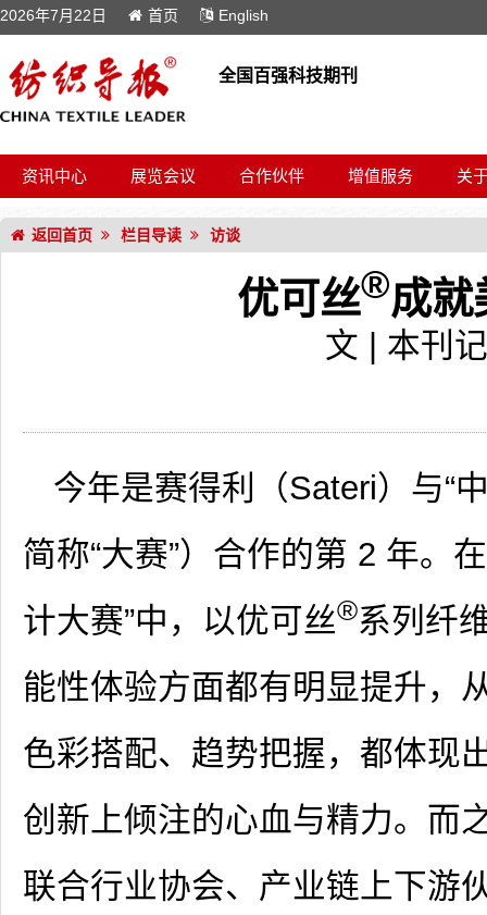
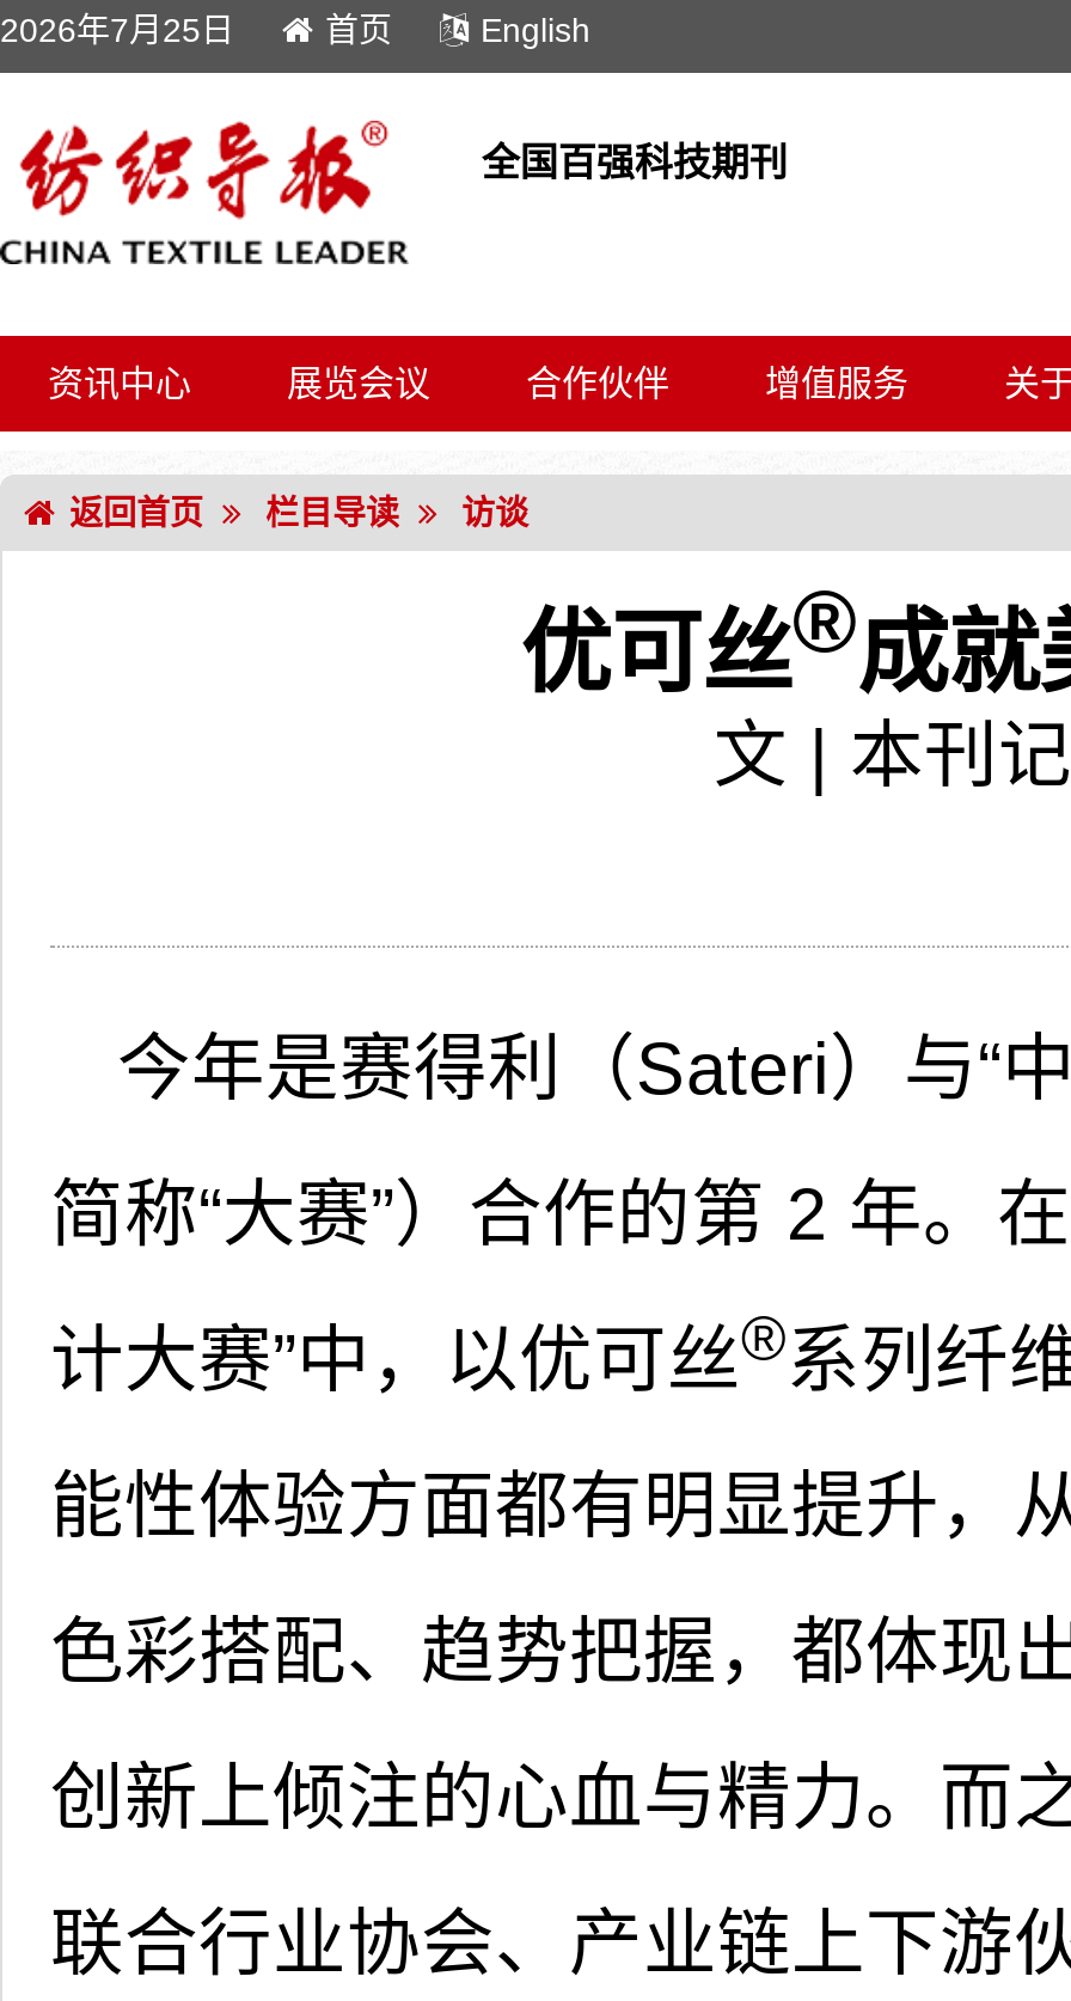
[0,7,107,24] 2026年7月22日 -> [0,11,234,49] 2026年7月25日

